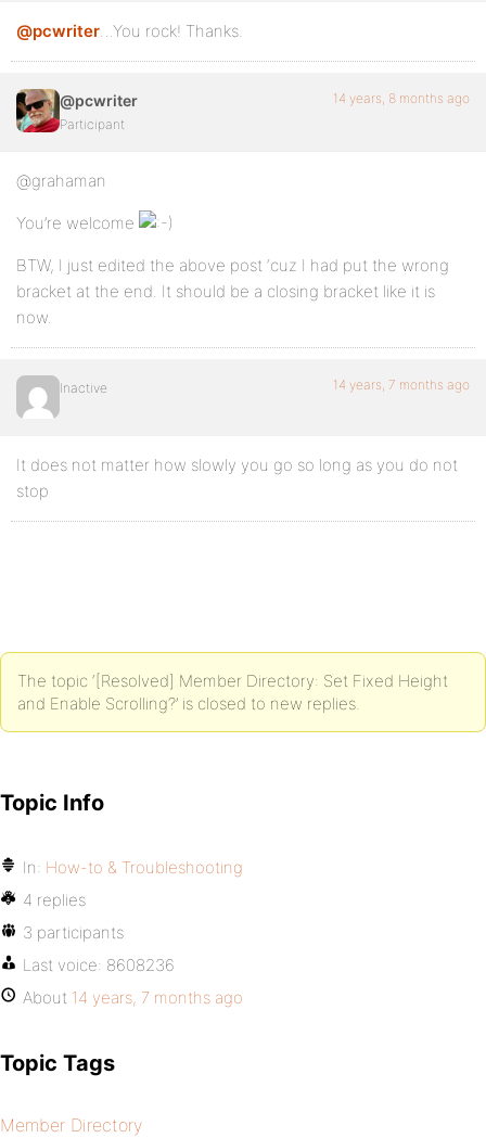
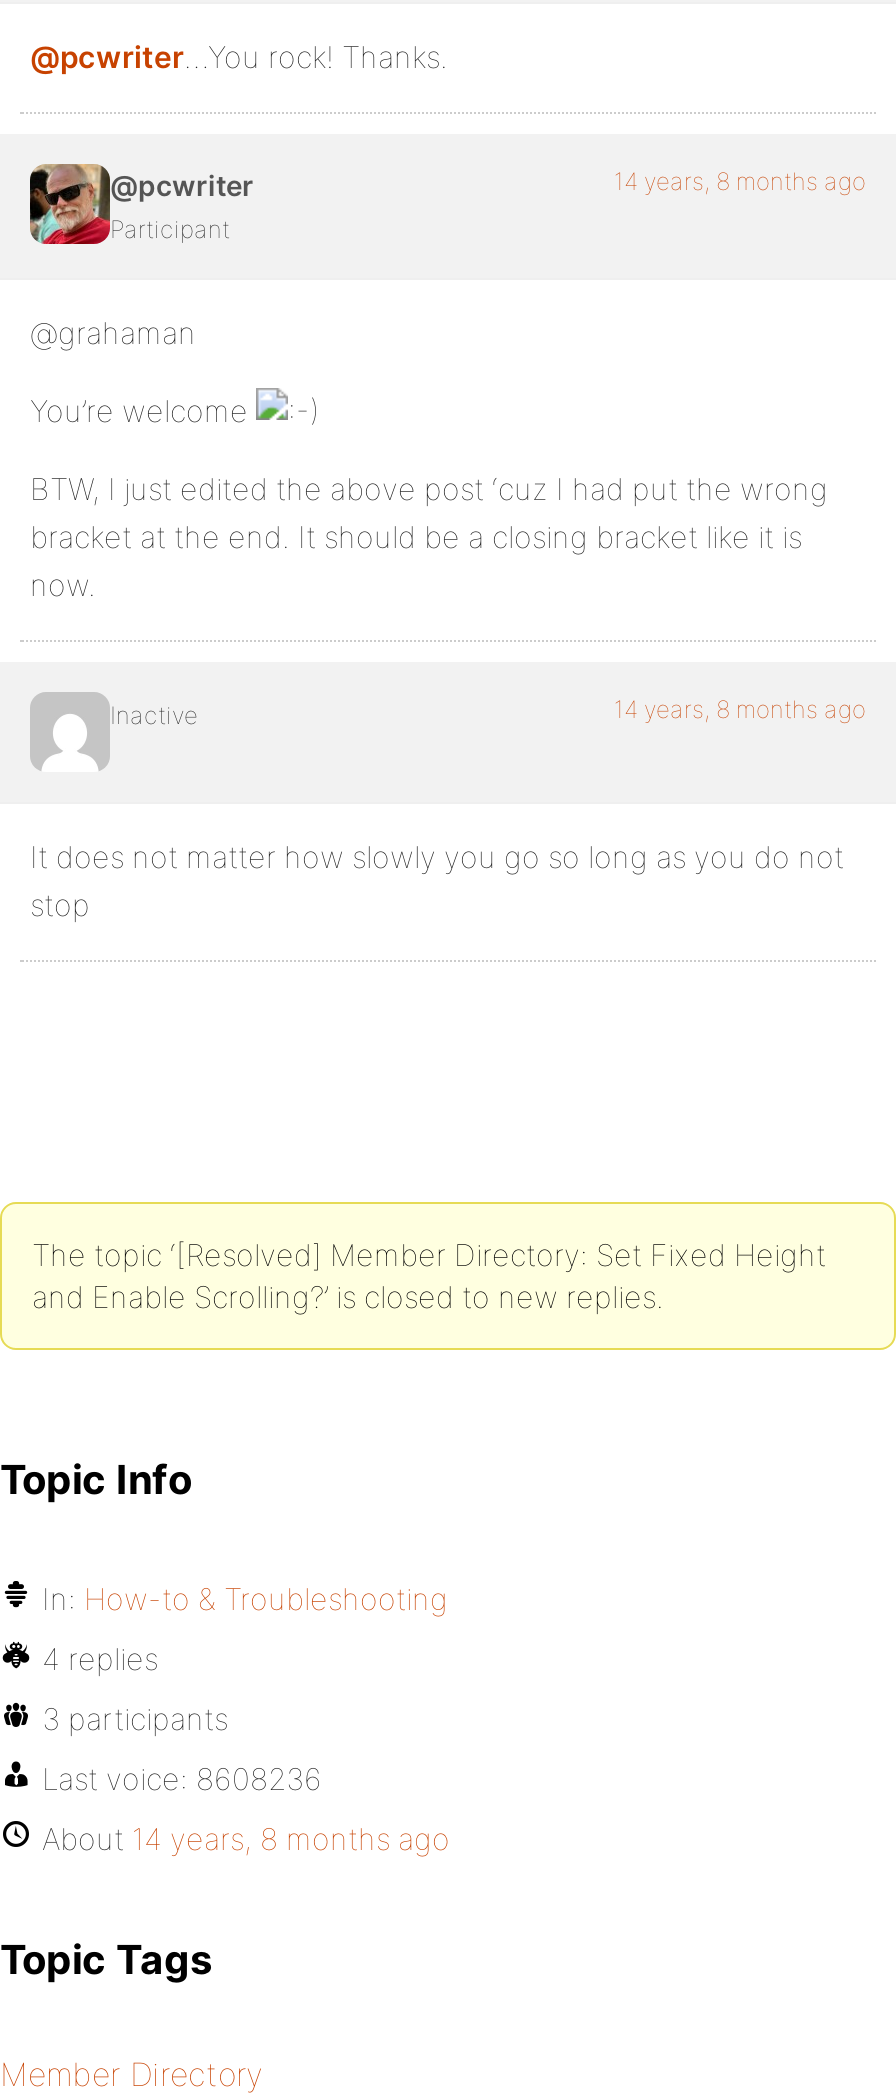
[333,376,470,393] 14 years, 7 months ago -> [614,694,866,724] 14 years, 8 months ago
[23,987,243,1008] About 14 years, 7 months ago -> [42,1820,450,1858] About 14 years, 8 months ago

